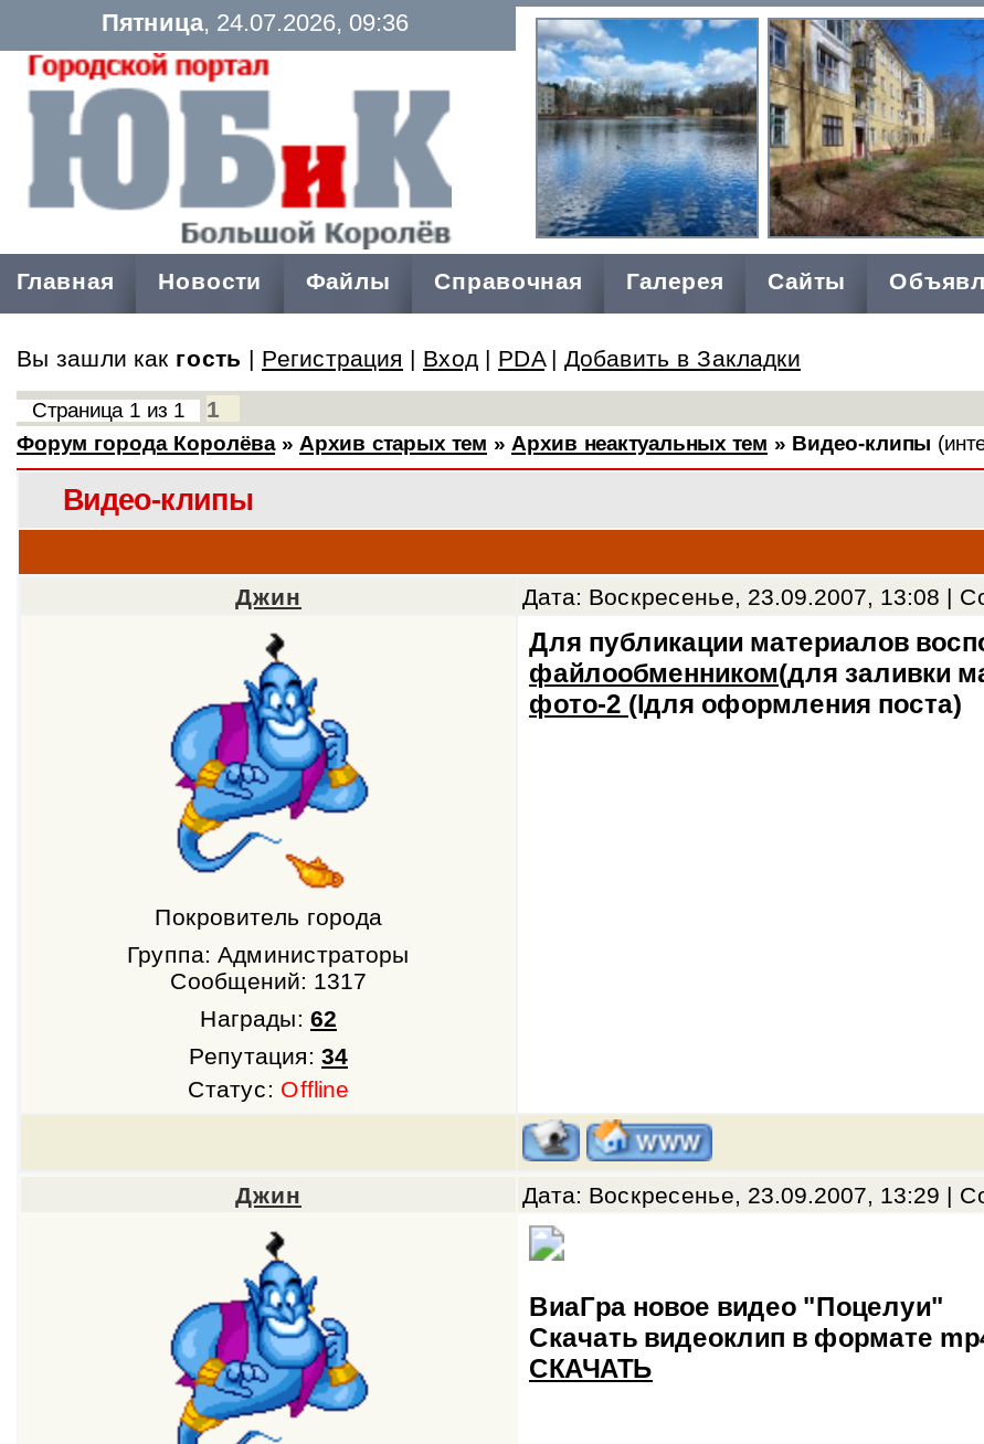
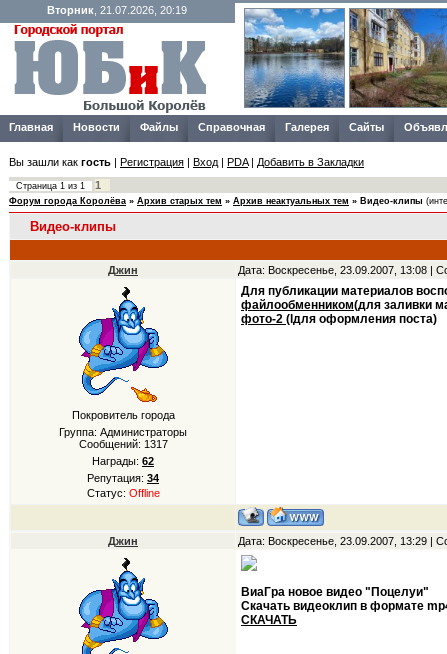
[102,9,409,35] Пятница, 24.07.2026, 09:36 -> [47,4,187,16] Вторник, 21.07.2026, 20:19

